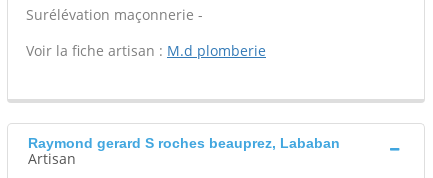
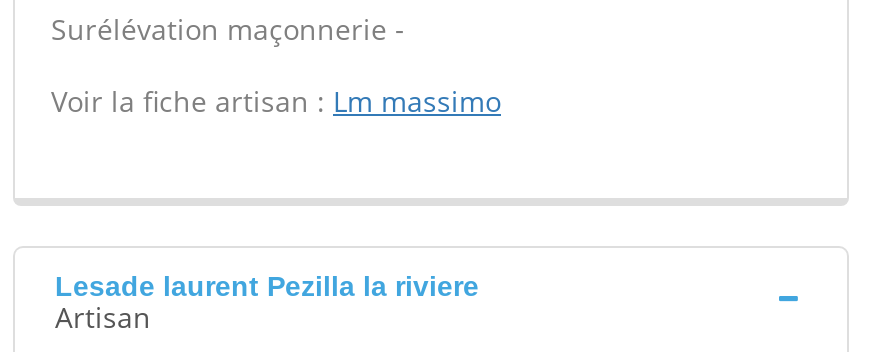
[26,41,266,60] Voir la fiche artisan : M.d plomberie -> [51,82,501,120] Voir la fiche artisan : Lm massimo
[28,135,340,151] Raymond gerard S roches beauprez, Lababan -> [55,270,479,302] Lesade laurent Pezilla la riviere

